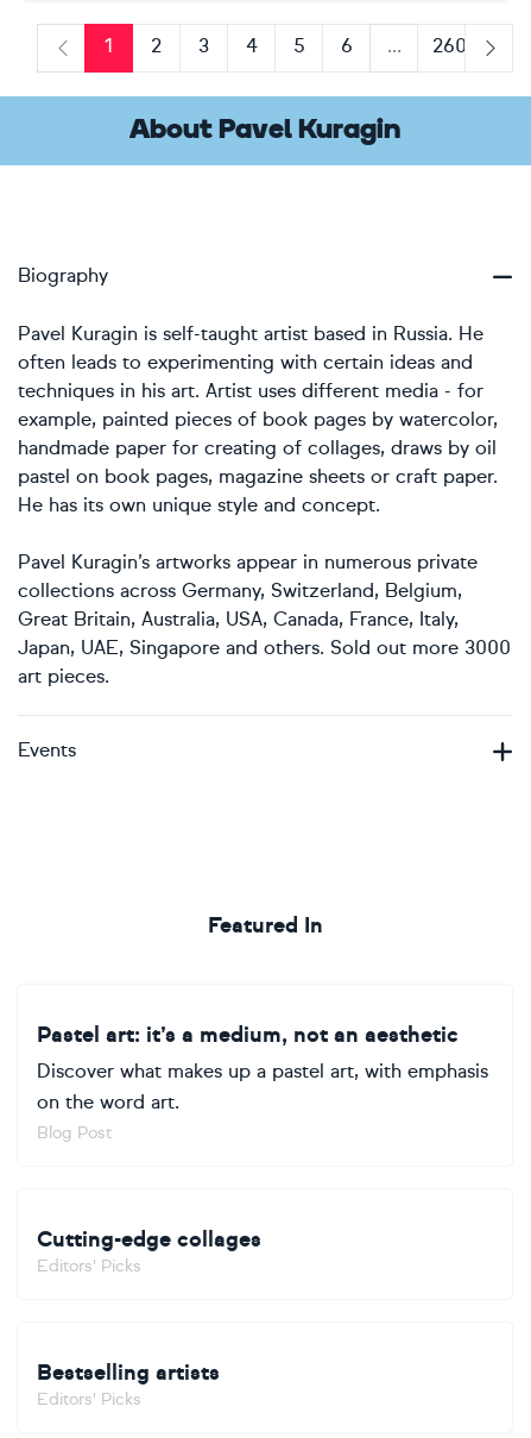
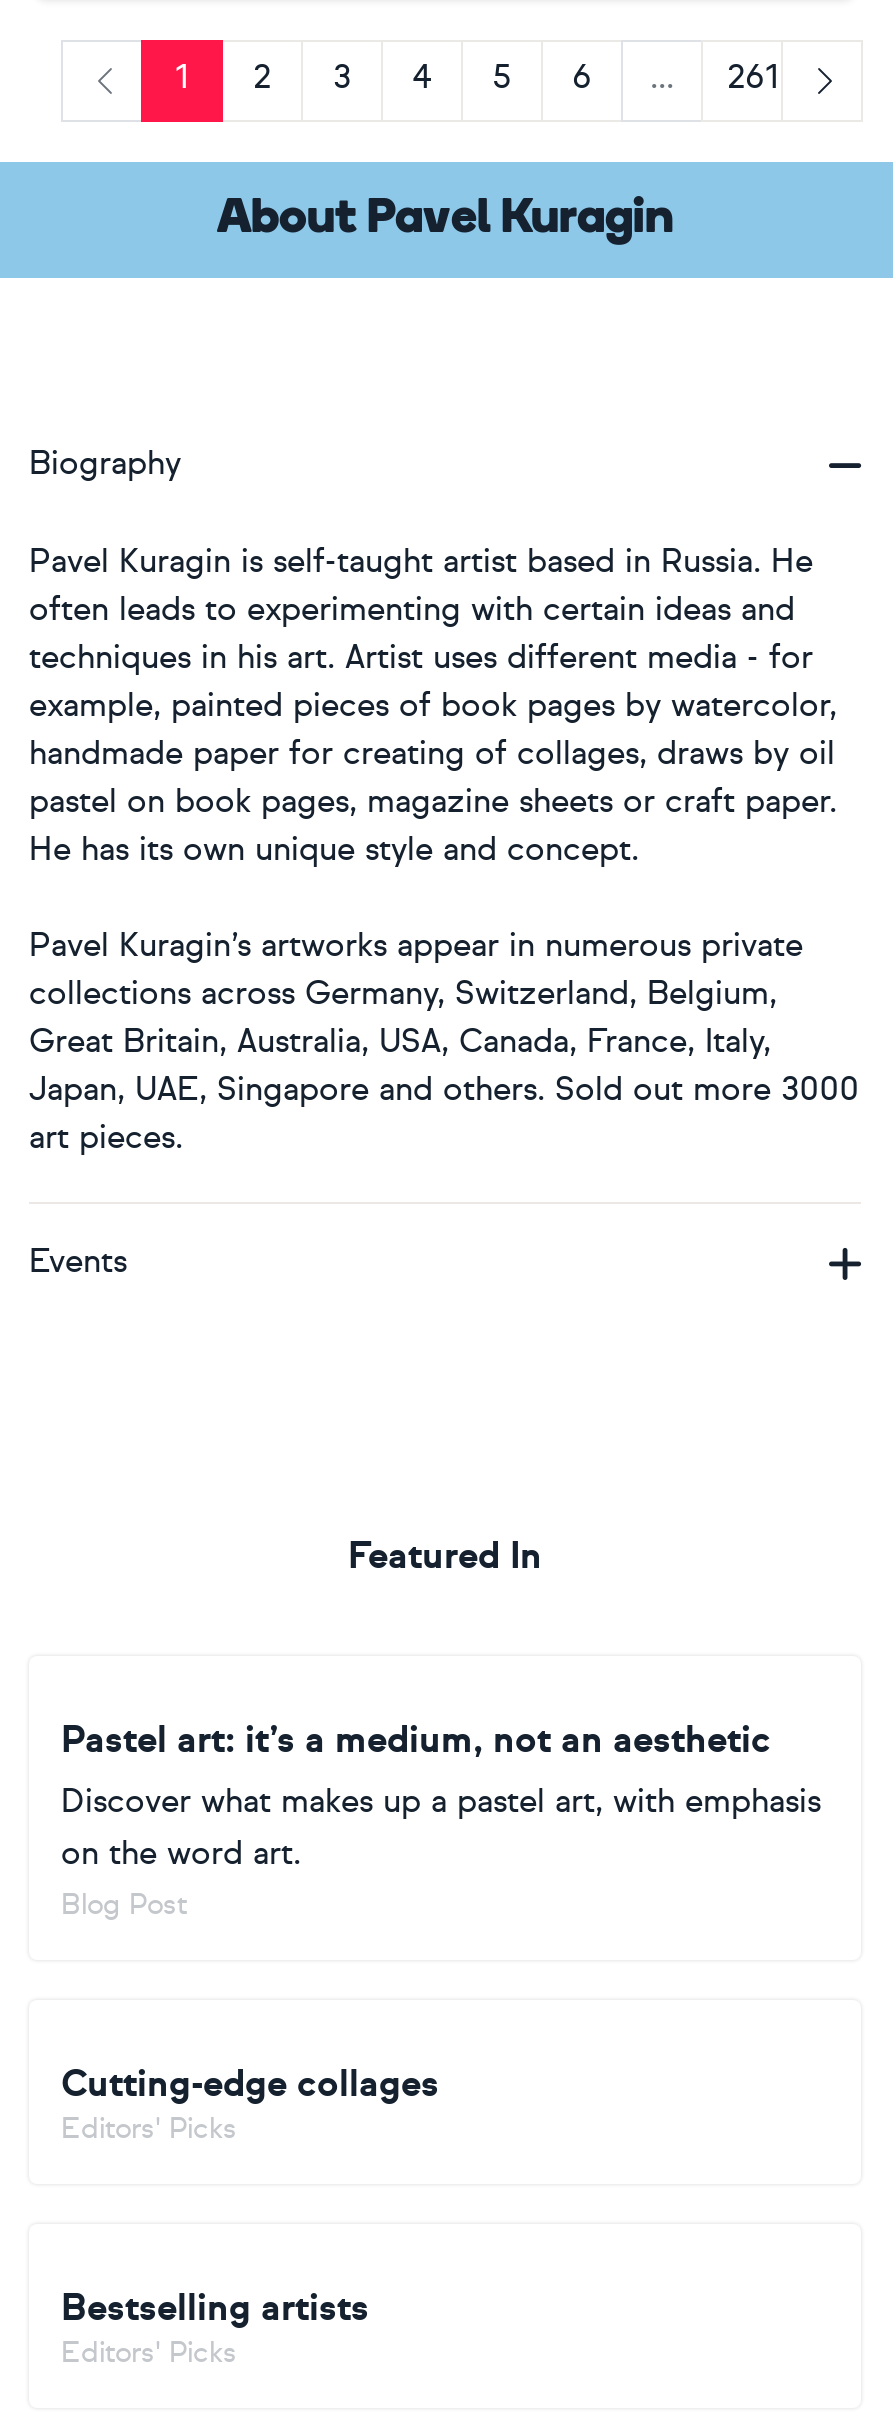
[432,34,467,57] 260 -> [727,58,779,96] 261

